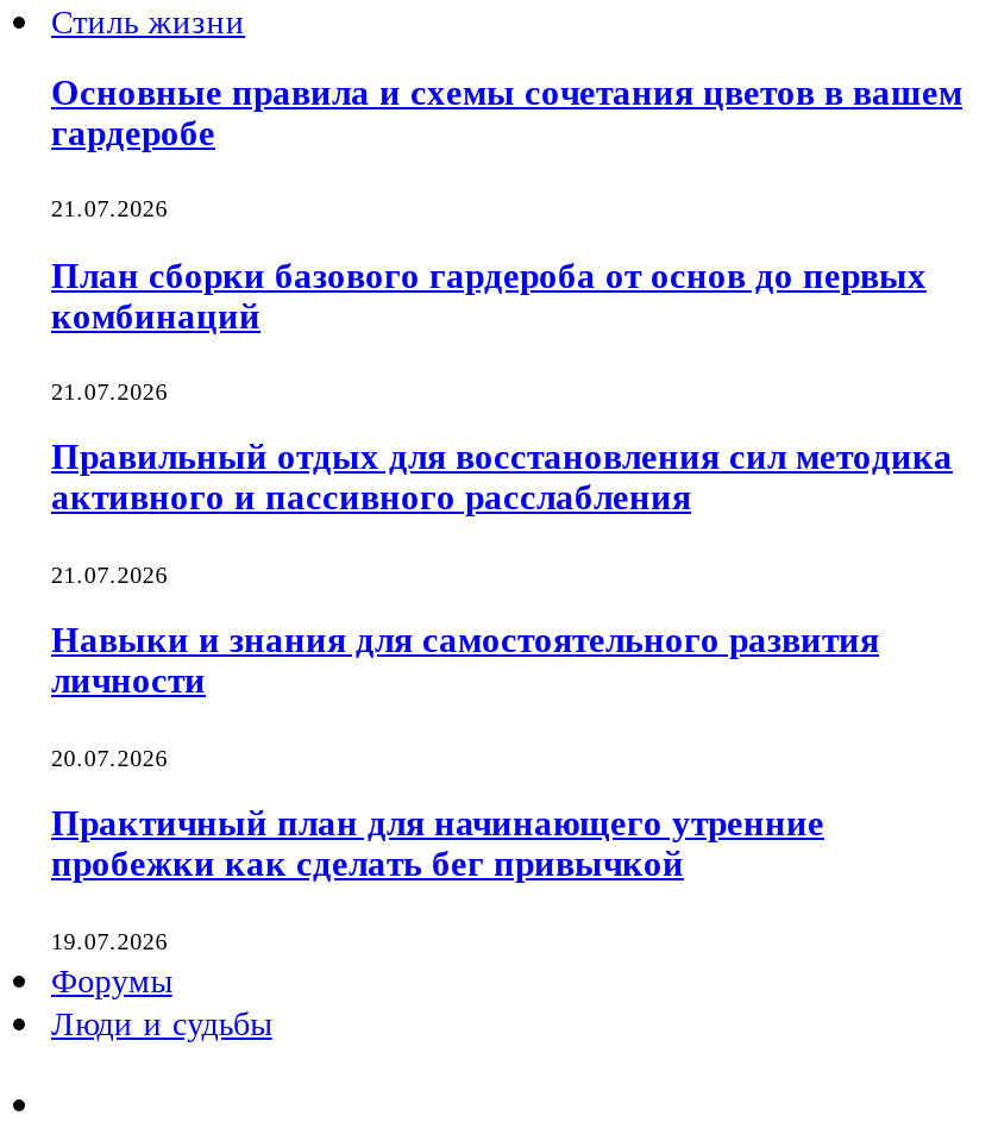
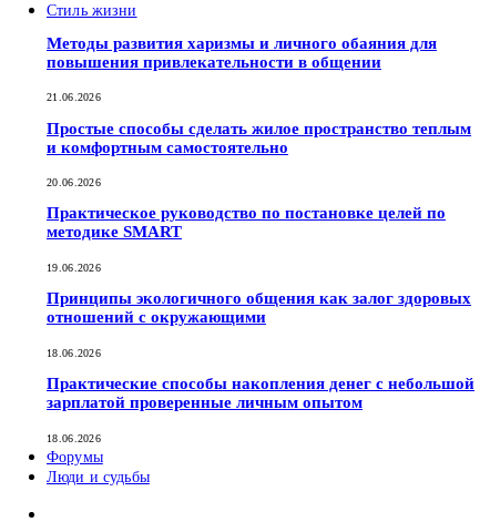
[51,73,962,151] Основные правила и схемы сочетания цветов в вашем | гардеробе -> [47,34,437,70] Методы развития харизмы и личного обаяния для | повышения привлекательности в общении
[51,195,168,222] 21.07.2026 -> [47,91,101,103] 21.06.2026
[51,256,927,334] План сборки базового гардероба от основ до первых | комбинаций -> [47,119,471,156] Простые способы сделать жилое пространство теплым | и комфортным самостоятельно
[51,378,168,405] 21.07.2026 -> [47,176,101,188] 20.06.2026
[51,439,953,517] Правильный отдых для восстановления сил методика | активного и пассивного расслабления -> [47,204,446,241] Практическое руководство по постановке целей по | методике SMART
[51,561,168,587] 21.07.2026 -> [47,261,101,274] 19.06.2026
[51,622,879,700] Навыки и знания для самостоятельного развития | личности -> [47,290,471,326] Принципы экологичного общения как залог здоровых | отношений с окружающими
[51,744,168,770] 20.07.2026 -> [47,347,101,359] 18.06.2026
[51,805,824,883] Практичный план для начинающего утренние | пробежки как сделать бег привычкой -> [47,375,474,411] Практические способы накопления денег с небольшой | зарплатой проверенные личным опытом
[51,927,168,953] 19.07.2026 -> [47,432,101,444] 18.06.2026

